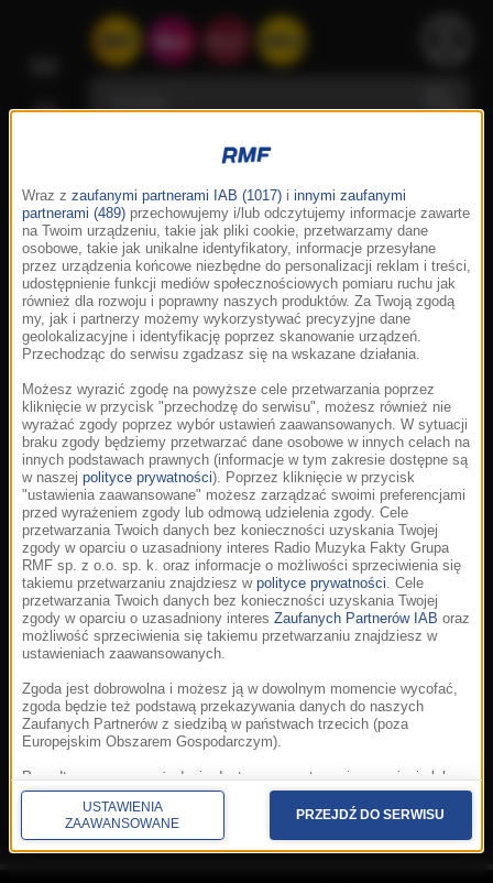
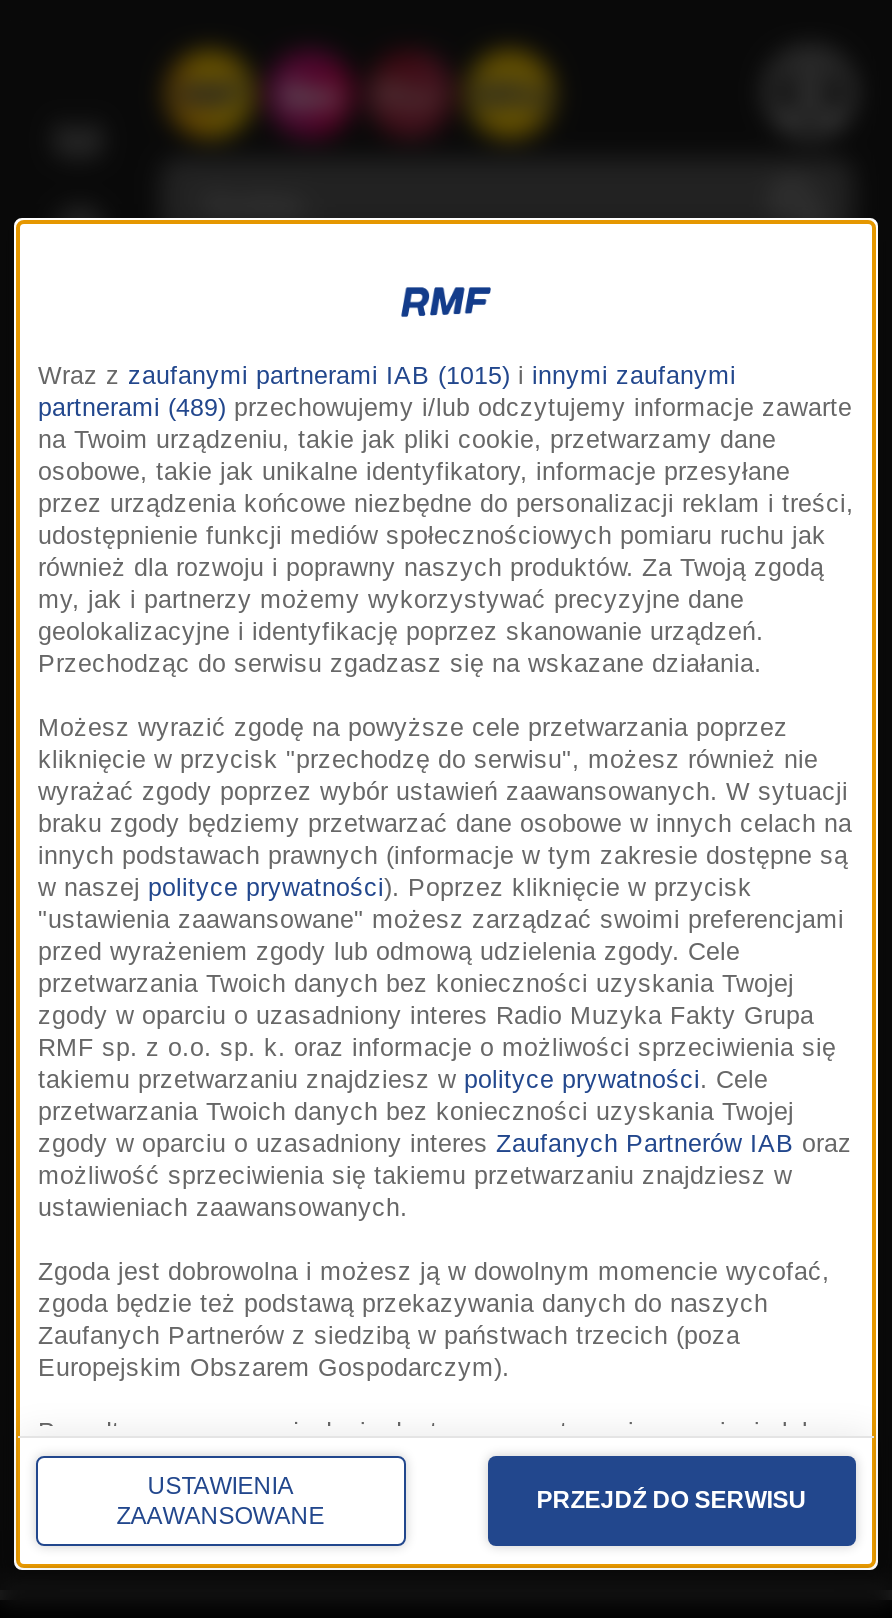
[22,188,406,204] Wraz z zaufanymi partnerami IAB (1017) i innymi zaufanymi -> [38,362,736,390] Wraz z zaufanymi partnerami IAB (1015) i innymi zaufanymi

